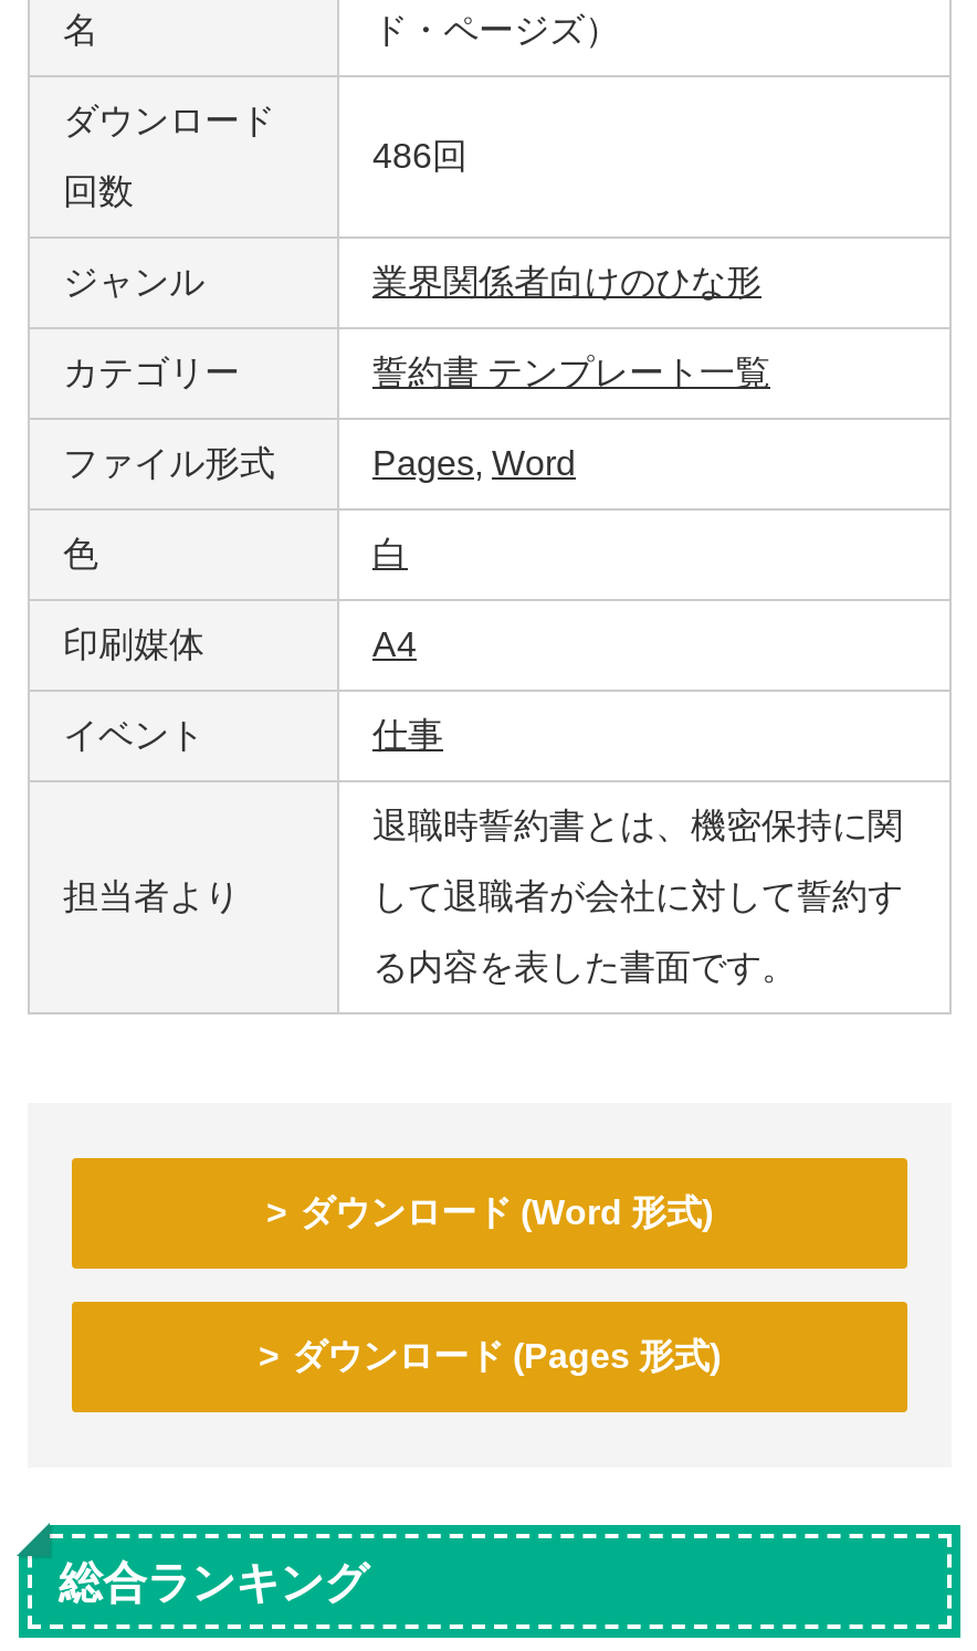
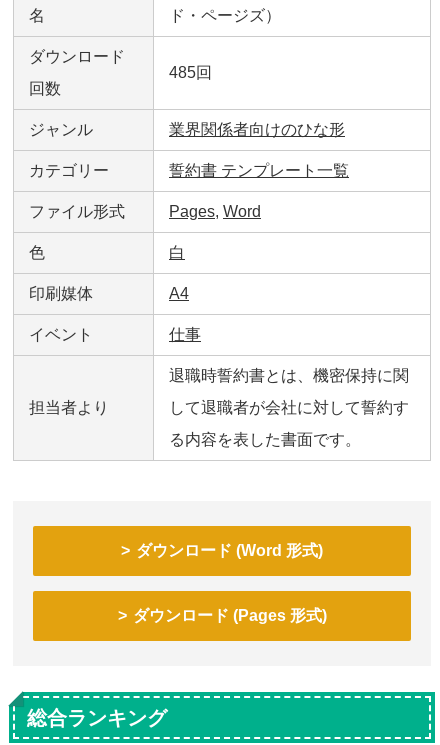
[372,138,468,175] 486回 -> [169,64,212,81] 485回

